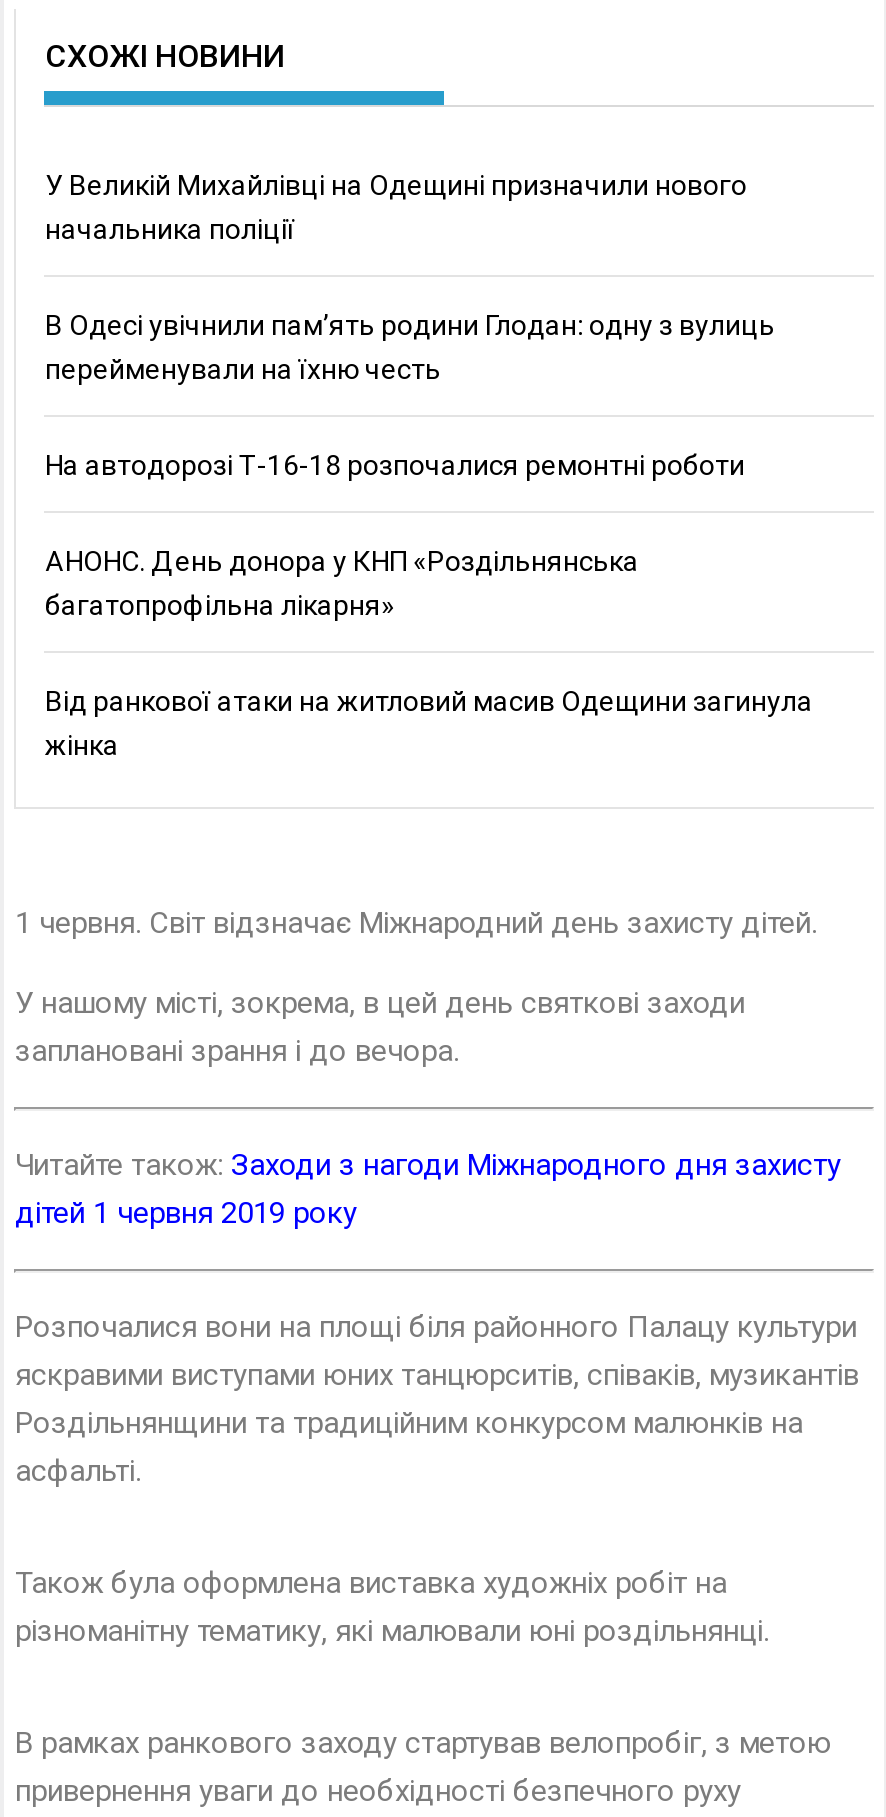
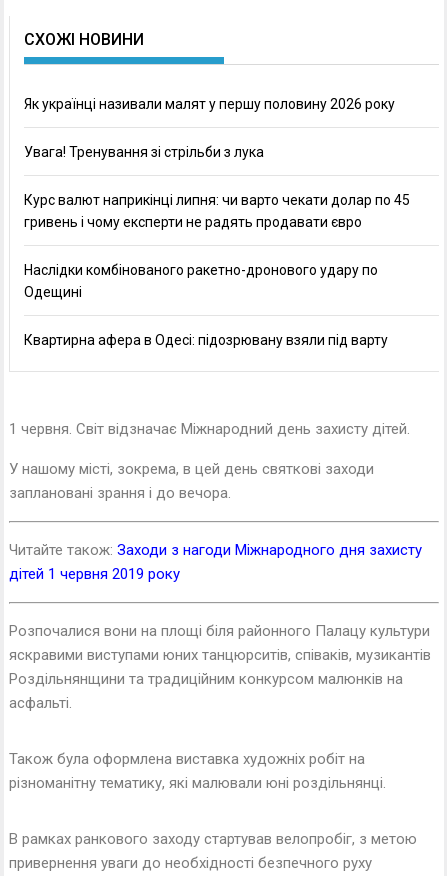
[45,169,747,245] У Великій Михайлівці на Одещині призначили нового | начальника поліції -> [24,96,395,112] Як українці називали малят у першу половину 2026 року
[45,309,775,385] В Одесі увічнили пам’ять родини Глодан: одну з вулиць | перейменували на їхню честь -> [24,144,264,160] Увага! Тренування зі стрільби з лука
[45,449,745,481] На автодорозі Т-16-18 розпочалися ремонтні роботи -> [24,192,410,230] Курс валют наприкінці липня: чи варто чекати долар по 45 | гривень і чому експерти не радять продавати євро
[45,545,639,621] АНОНС. День донора у КНП «Роздільнянська | багатопрофільна лікарня» -> [24,262,378,300] Наслідки комбінованого ракетно-дронового удару по | Одещині
[45,685,813,761] Від ранкової атаки на житловий масив Одещини загинула | жінка -> [24,332,388,348] Квартирна афера в Одесі: підозрювану взяли під варту

